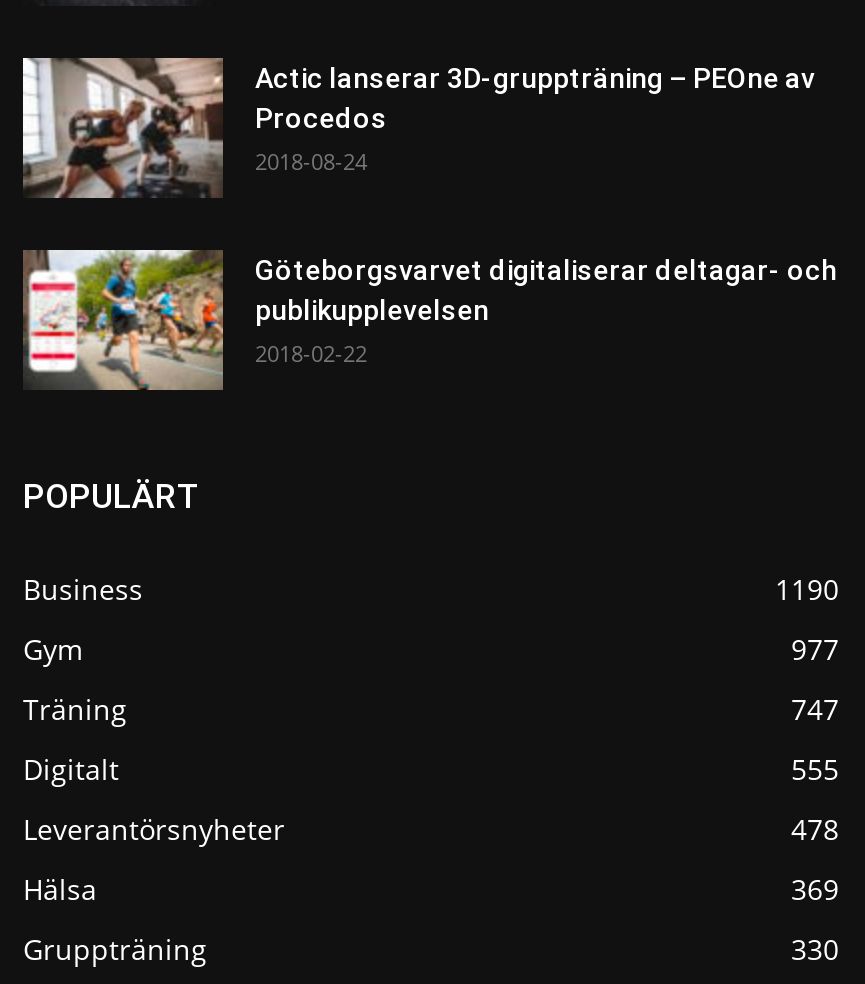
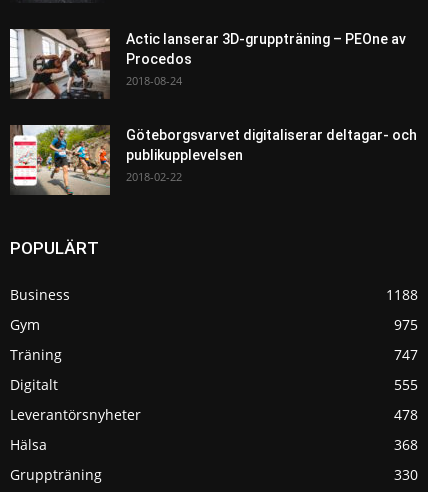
[775,571,839,609] 1190 -> [386,285,418,304] 1188
[791,631,839,669] 977 -> [394,315,418,334] 975
[791,871,839,909] 369 -> [394,435,418,454] 368

